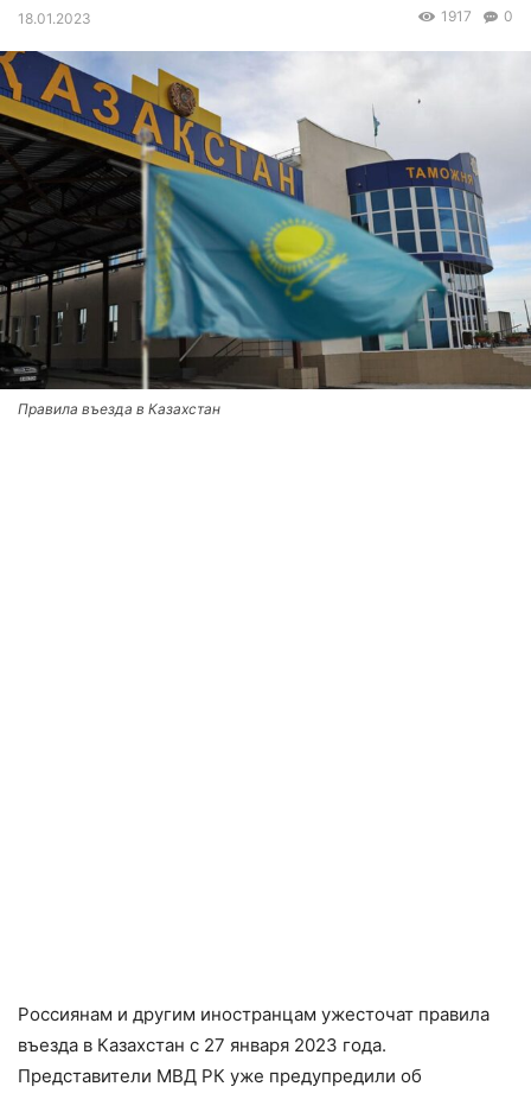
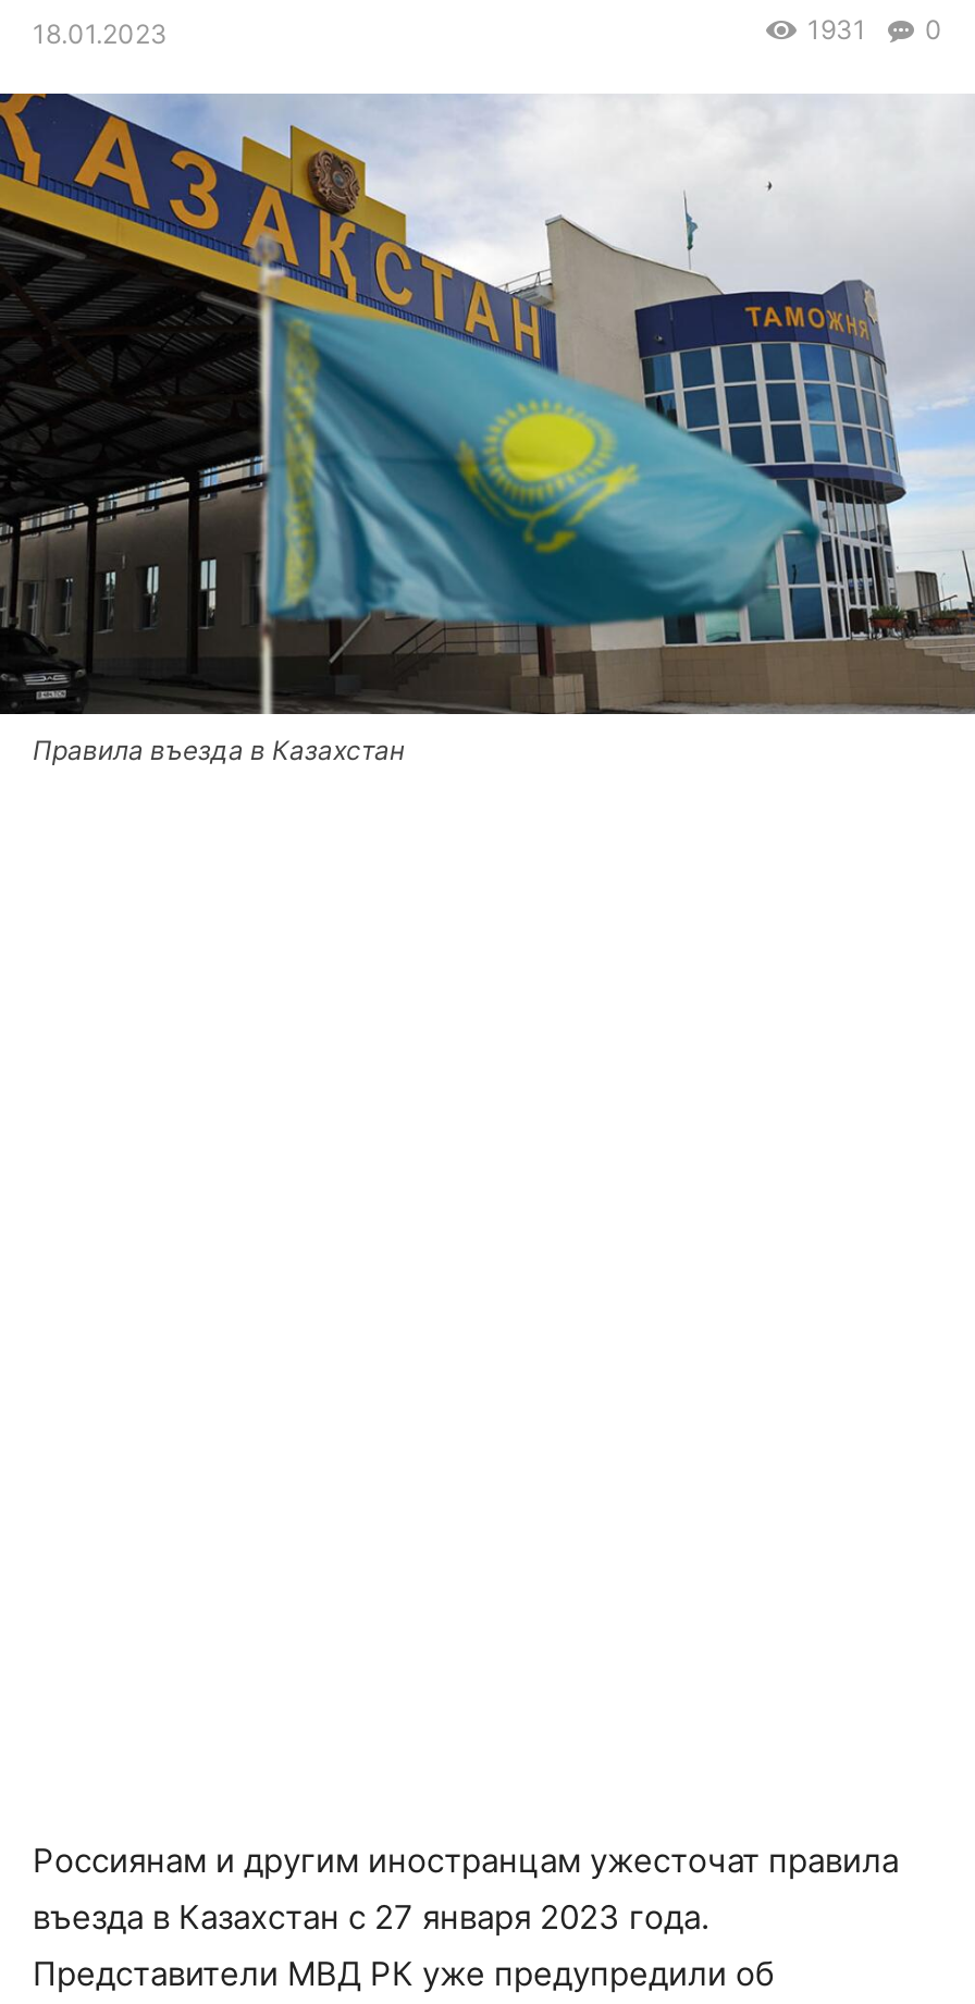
[441,7,513,25] 1917 0 -> [807,13,942,46] 1931 0

